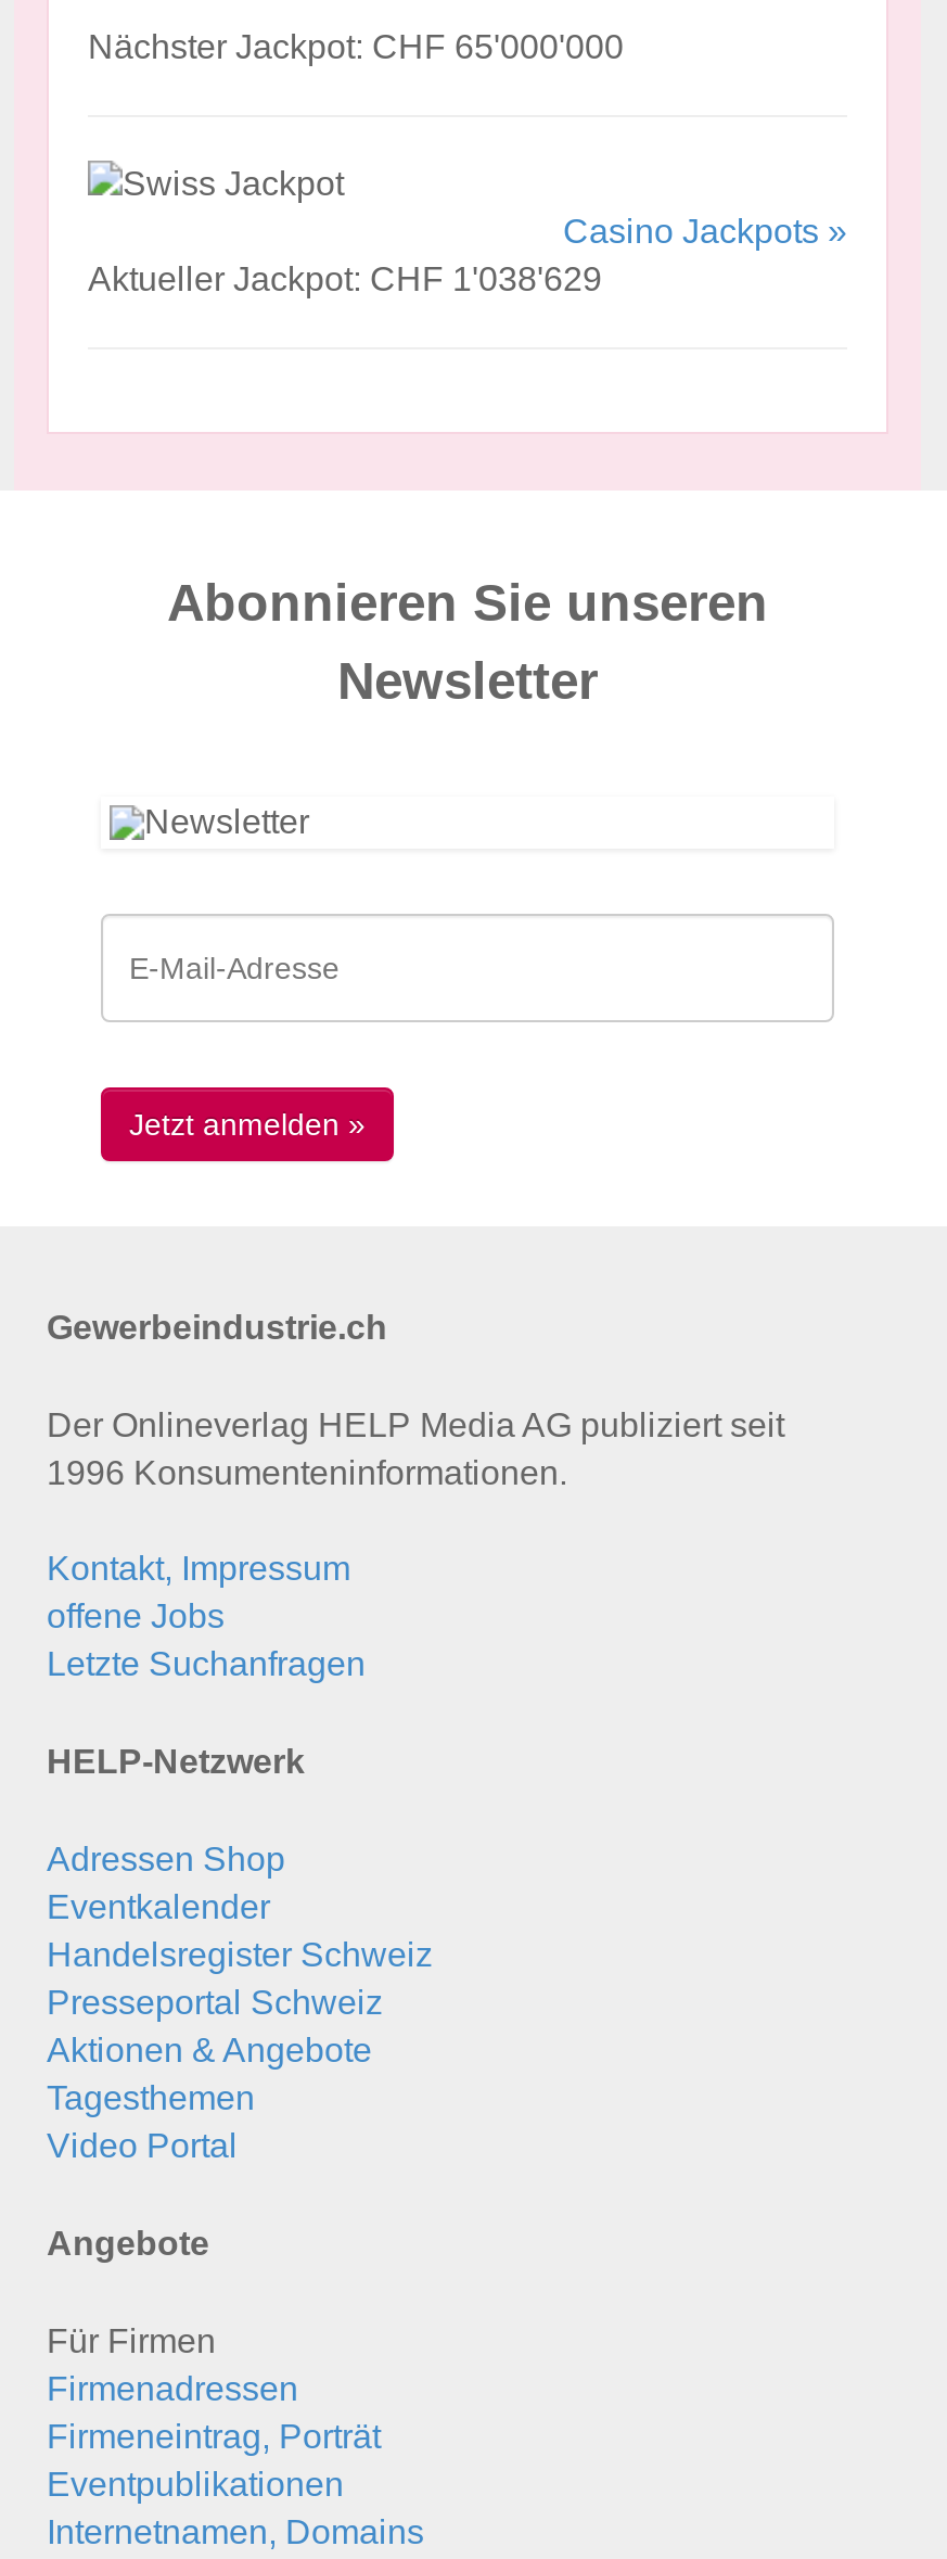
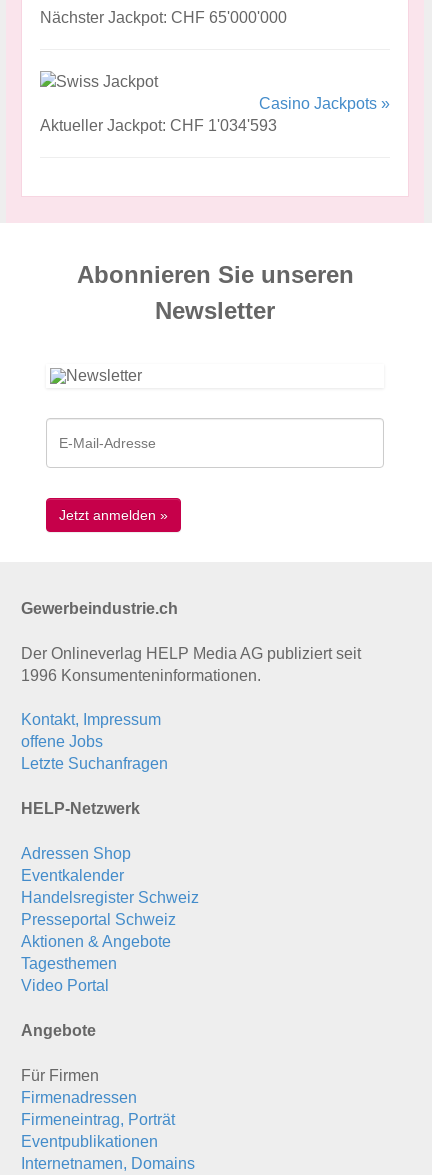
[88,262,602,299] Aktueller Jackpot: CHF 1'038'629 -> [40,117,277,134] Aktueller Jackpot: CHF 1'034'593

